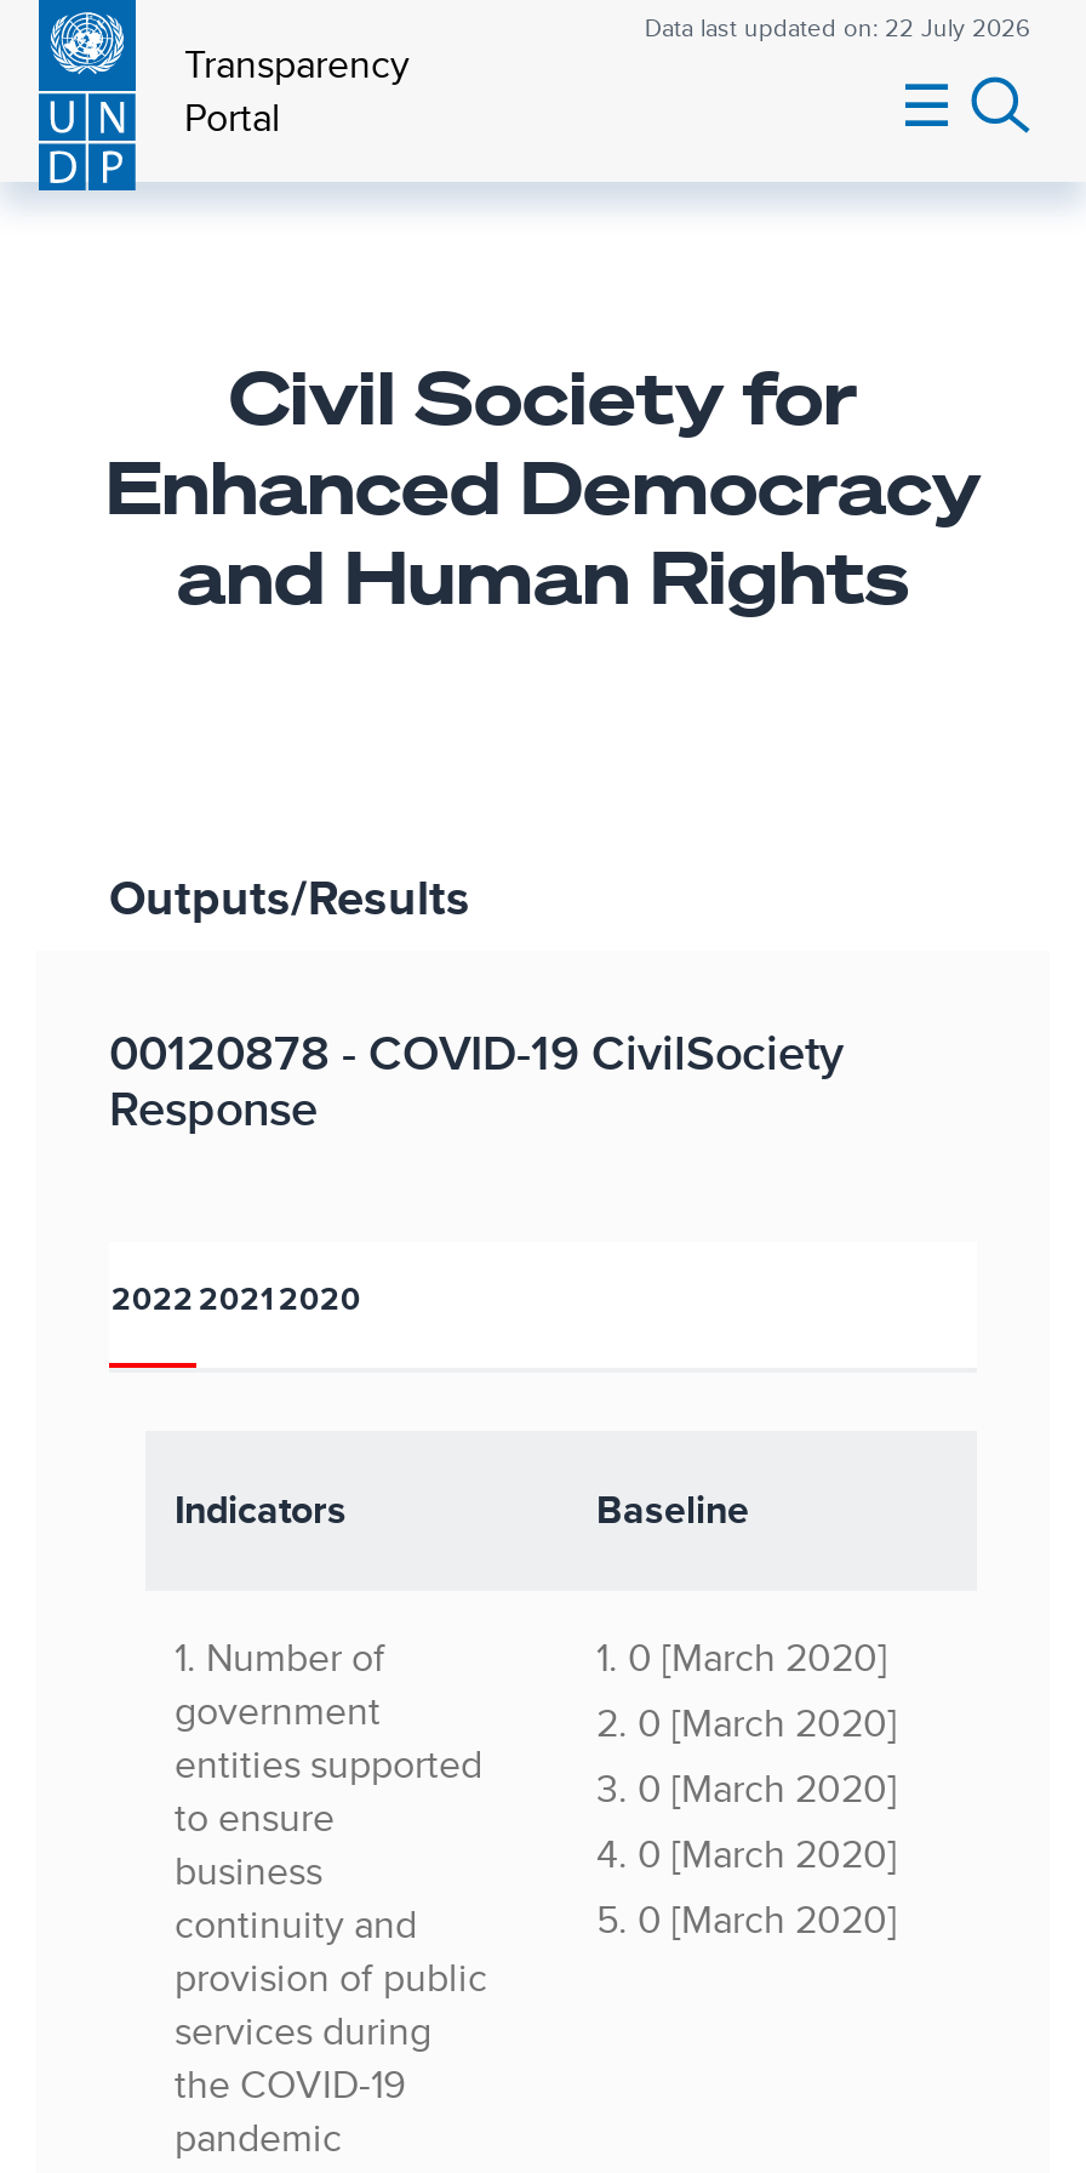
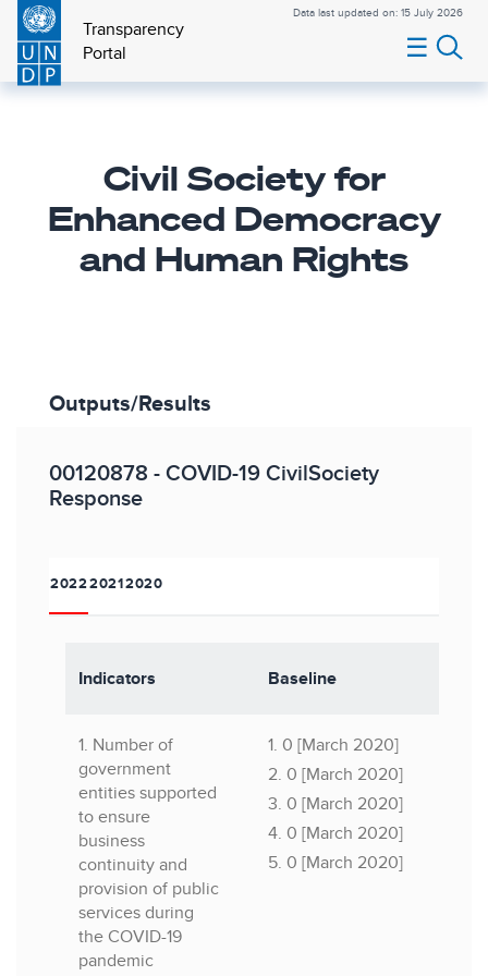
[645,10,1030,44] Data last updated on: 22 July 2026 -> [293,4,463,20] Data last updated on: 15 July 2026

